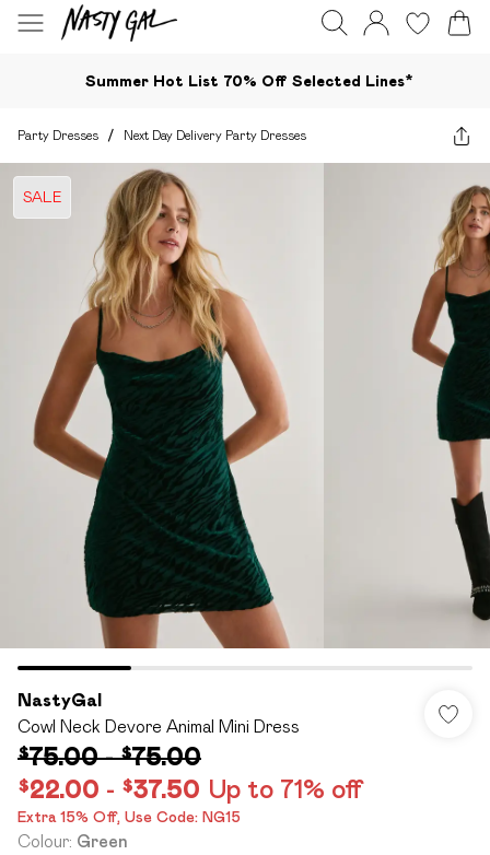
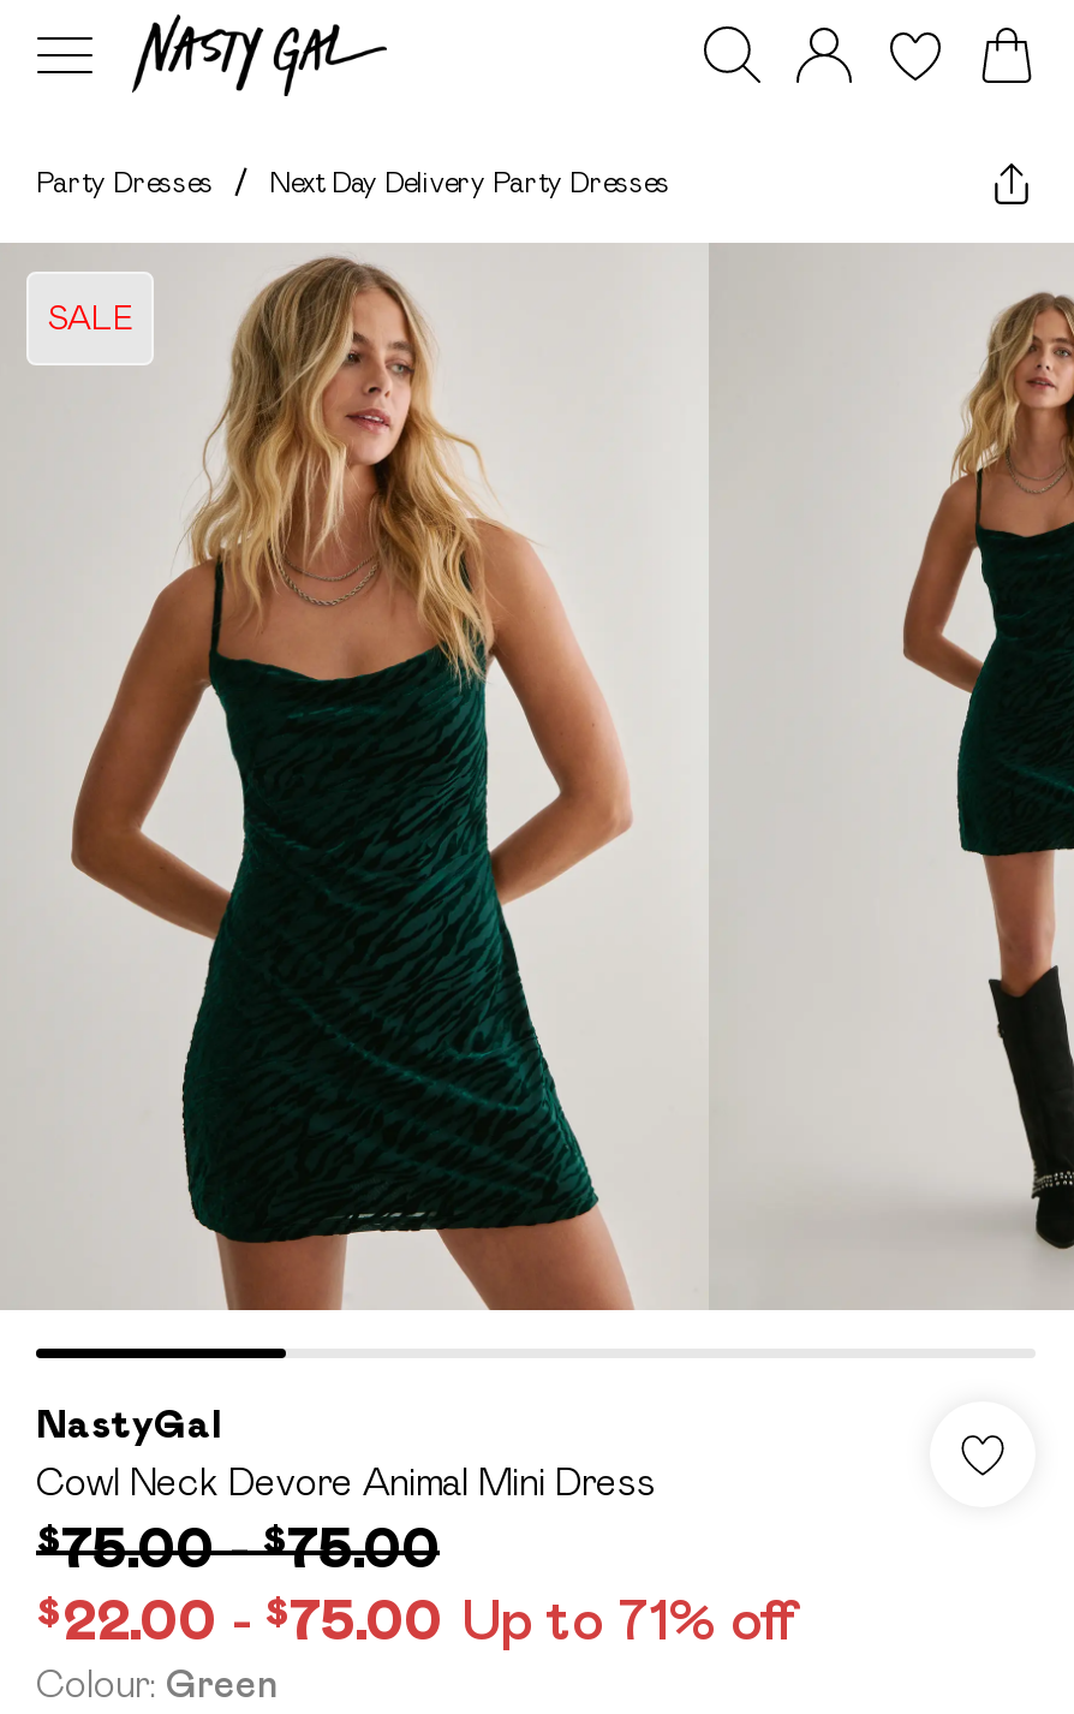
[85,72,413,89] Summer Hot List 70% Off Selected Lines* -> none
[17,774,363,825] $22.00 - $37.50 Up to 71% off | Extra 15% Off, Use Code: NG15 -> [36,1587,800,1651] $22.00 - $75.00 Up to 71% off

